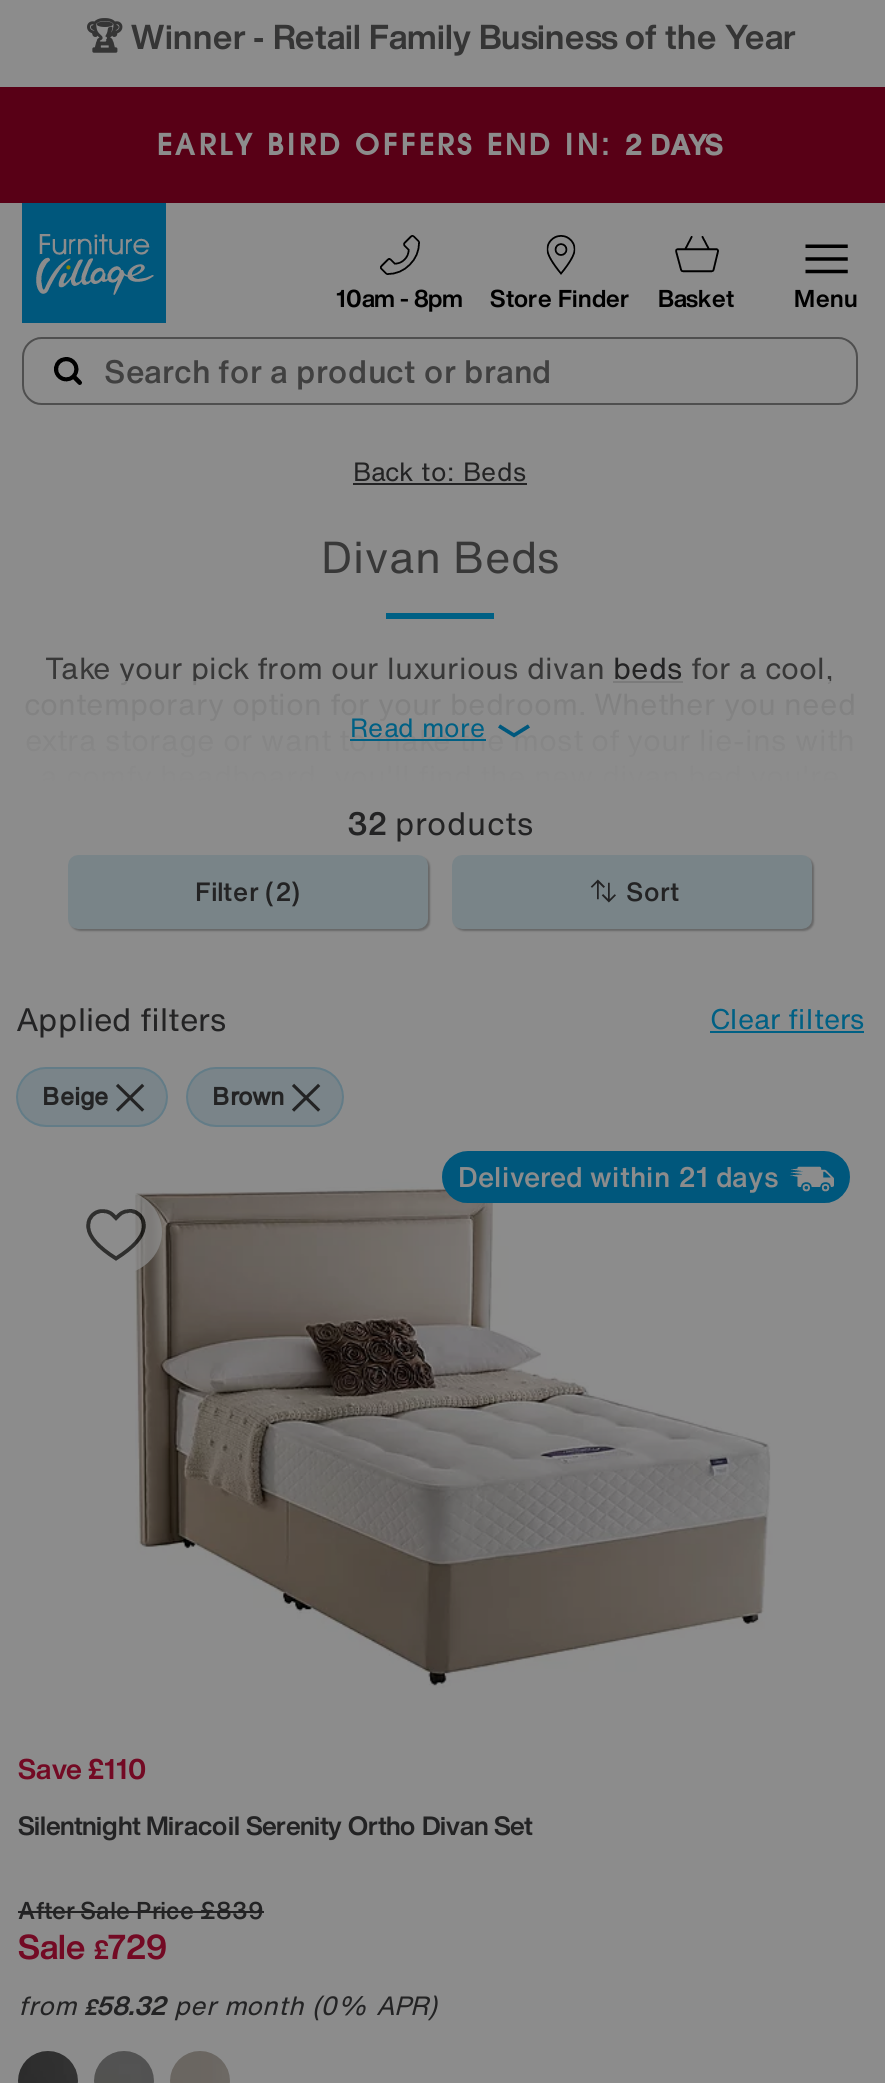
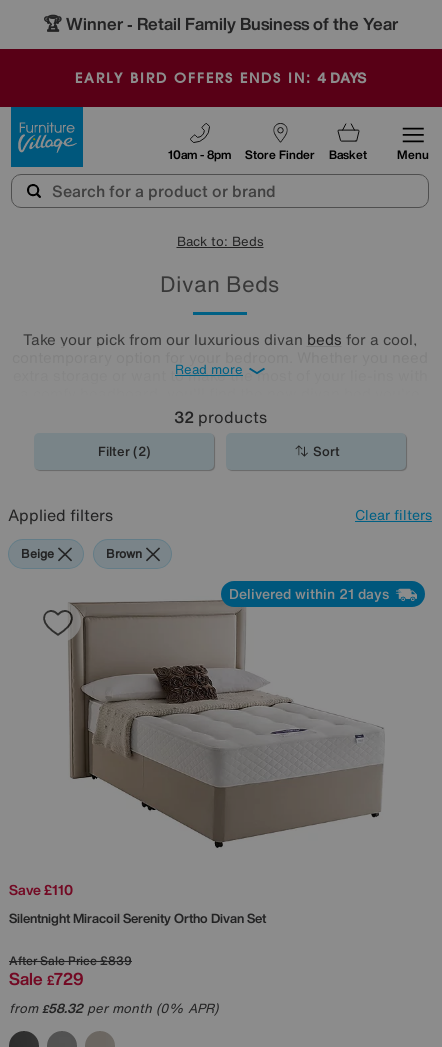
[158,123,722,165] EARLY BIRD OFFERS END IN: 2 DAYS -> [74,67,365,88] EARLY BIRD OFFERS ENDS IN: 4 DAYS

